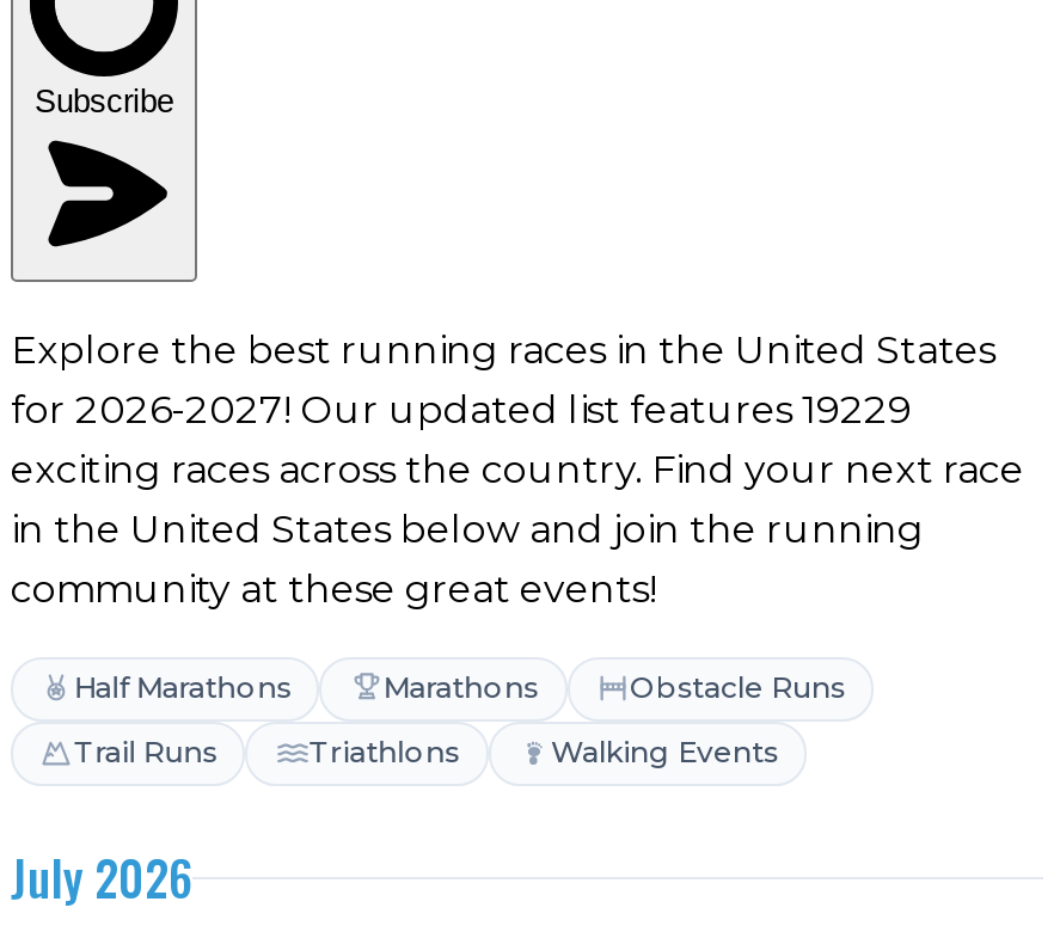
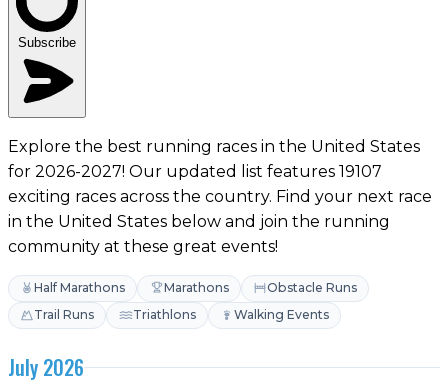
[11,386,912,432] for 2026-2027! Our updated list features 19229 -> [8,162,382,181] for 2026-2027! Our updated list features 19107

